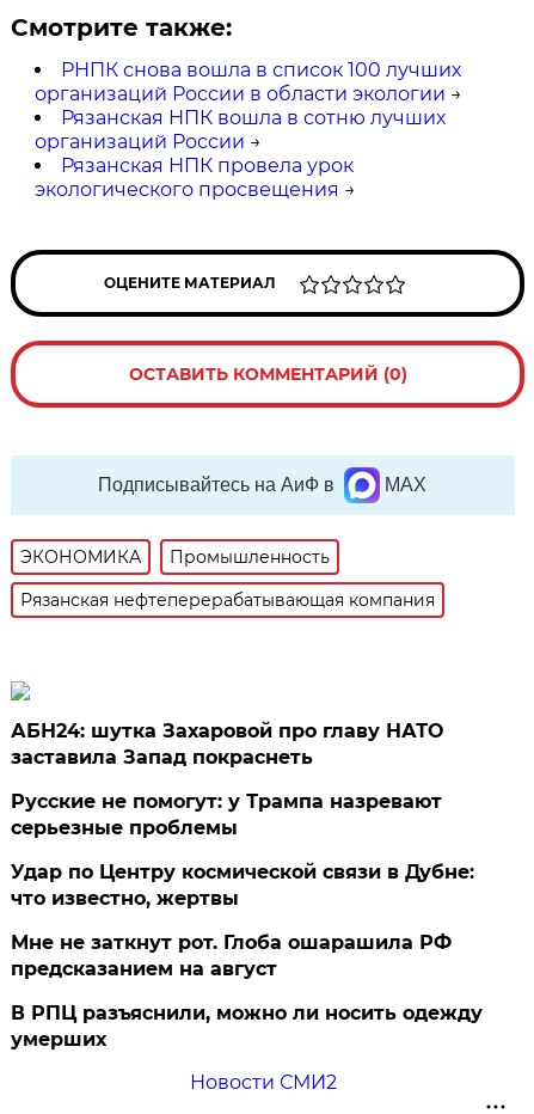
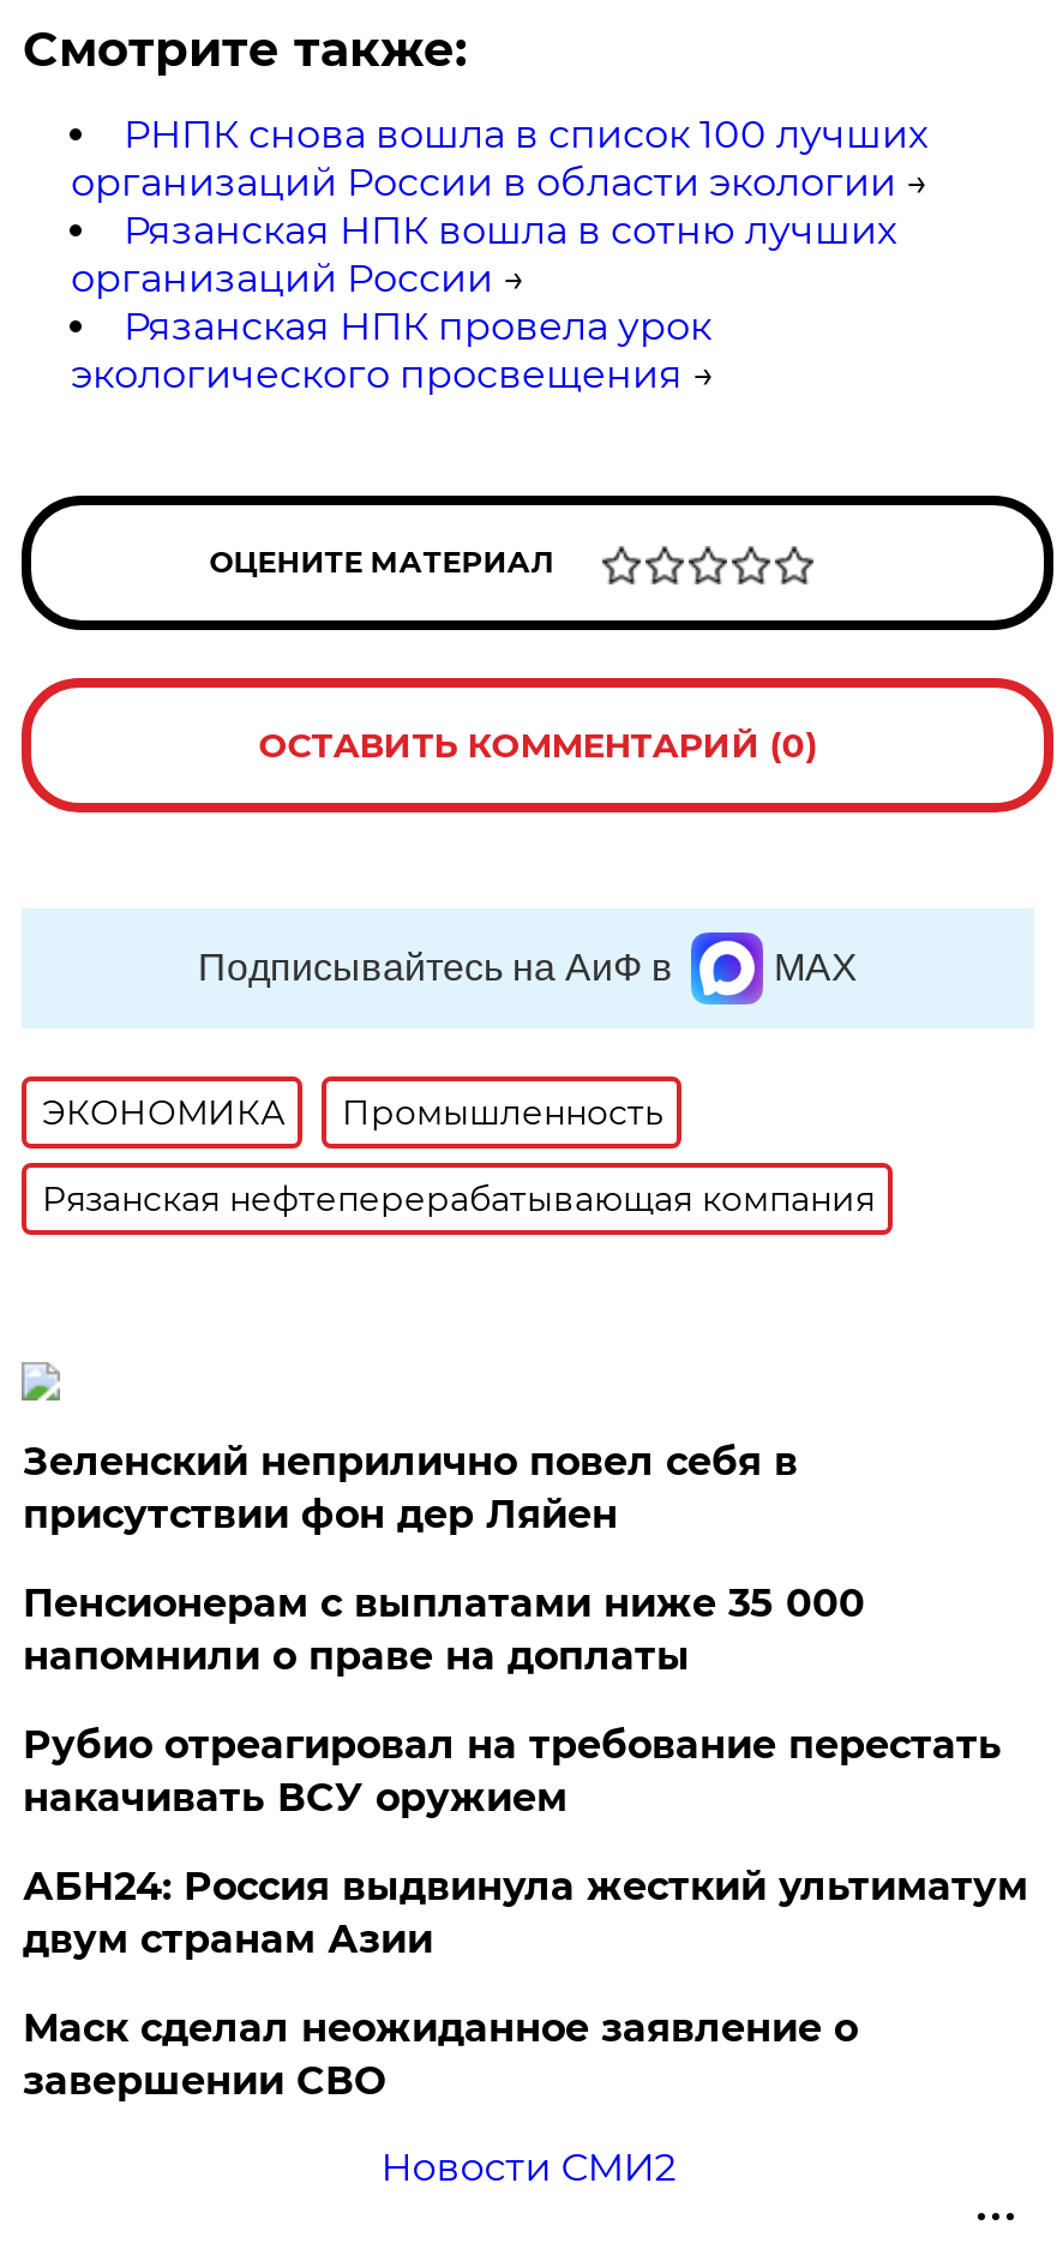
[11,719,444,768] АБН24: шутка Захаровой про главу НАТО | заставила Запад покраснеть -> [23,1439,798,1537] Зеленский неприлично повел cебя в | присутствии фон дер Ляйен
[11,790,442,839] Русские не помогут: у Трампа назревают | серьезные проблемы -> [23,1580,865,1679] Пенсионерам с выплатами ниже 35 000 | напомнили о праве на доплаты
[11,860,475,909] Удар по Центру космической связи в Дубне: | что известно, жертвы -> [23,1722,1002,1820] Рубио отреагировал на требование перестать | накачивать ВСУ оружием
[11,931,452,980] Мне не заткнут рот. Глоба ошарашила РФ | предсказанием на август -> [23,1864,1028,1962] АБН24: Россия выдвинула жесткий ультиматум | двум странам Азии
[11,1002,483,1051] В РПЦ разъяснили, можно ли носить одежду | умерших -> [23,2005,858,2104] Маск сделал неожиданное заявление о | завершении СВО

